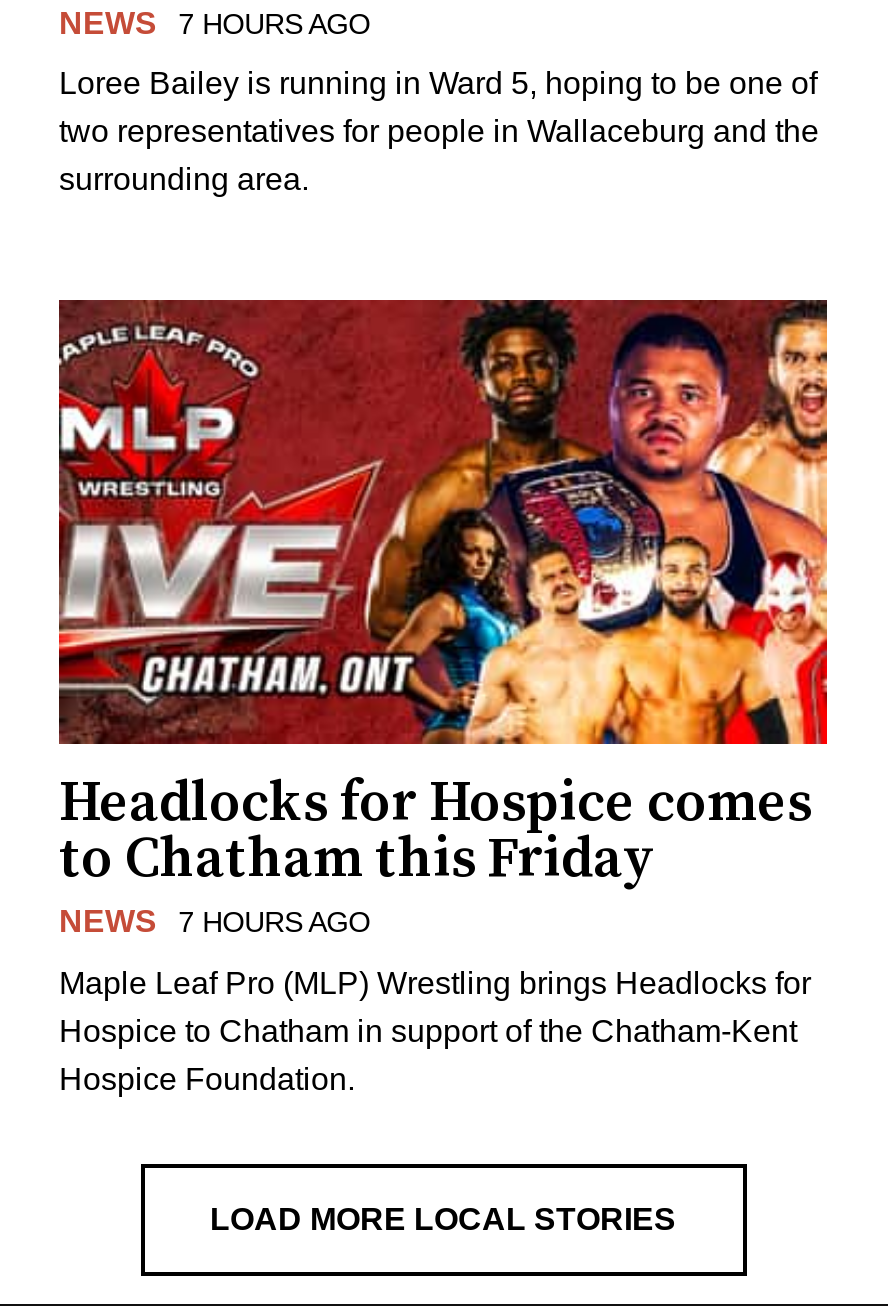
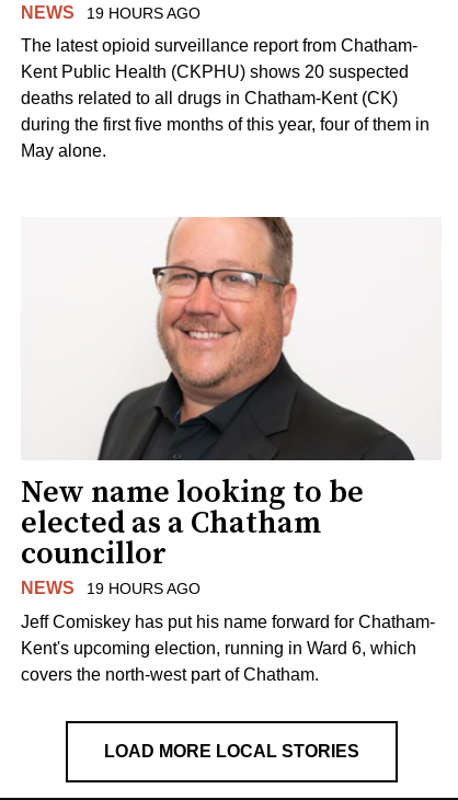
[59,5,370,39] NEWS 7 HOURS AGO -> [21,3,200,21] NEWS 19 HOURS AGO
[59,66,819,196] Loree Bailey is running in Ward 5, hoping to be one of | two representatives for people in Wallaceburg and the | surrounding area. -> [21,36,430,160] The latest opioid surveillance report from Chatham- | Kent Public Health (CKPHU) shows 20 suspected | deaths related to all drugs in Chatham-Kent (CK) | during the first five months of this year, four of them in | May alone.
[57,298,829,746] [image] -> [21,216,442,413] [image]
[59,768,811,894] Headlocks for Hospice comes | to Chatham this Friday -> [21,473,364,573] New name looking to be | elected as a Chatham | councillor
[59,904,370,938] NEWS 7 HOURS AGO -> [21,579,200,597] NEWS 19 HOURS AGO
[59,965,811,1095] Maple Leaf Pro (MLP) Wrestling brings Headlocks for | Hospice to Chatham in support of the Chatham-Kent | Hospice Foundation. -> [21,612,435,683] Jeff Comiskey has put his name forward for Chatham- | Kent's upcoming election, running in Ward 6, which | covers the north-west part of Chatham.

